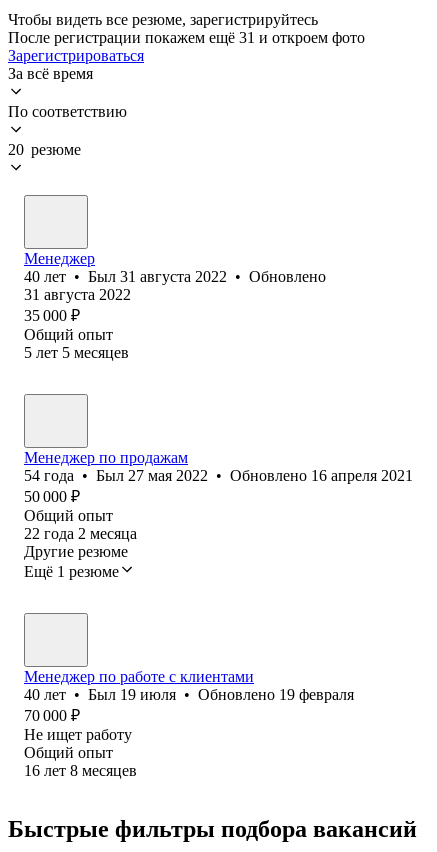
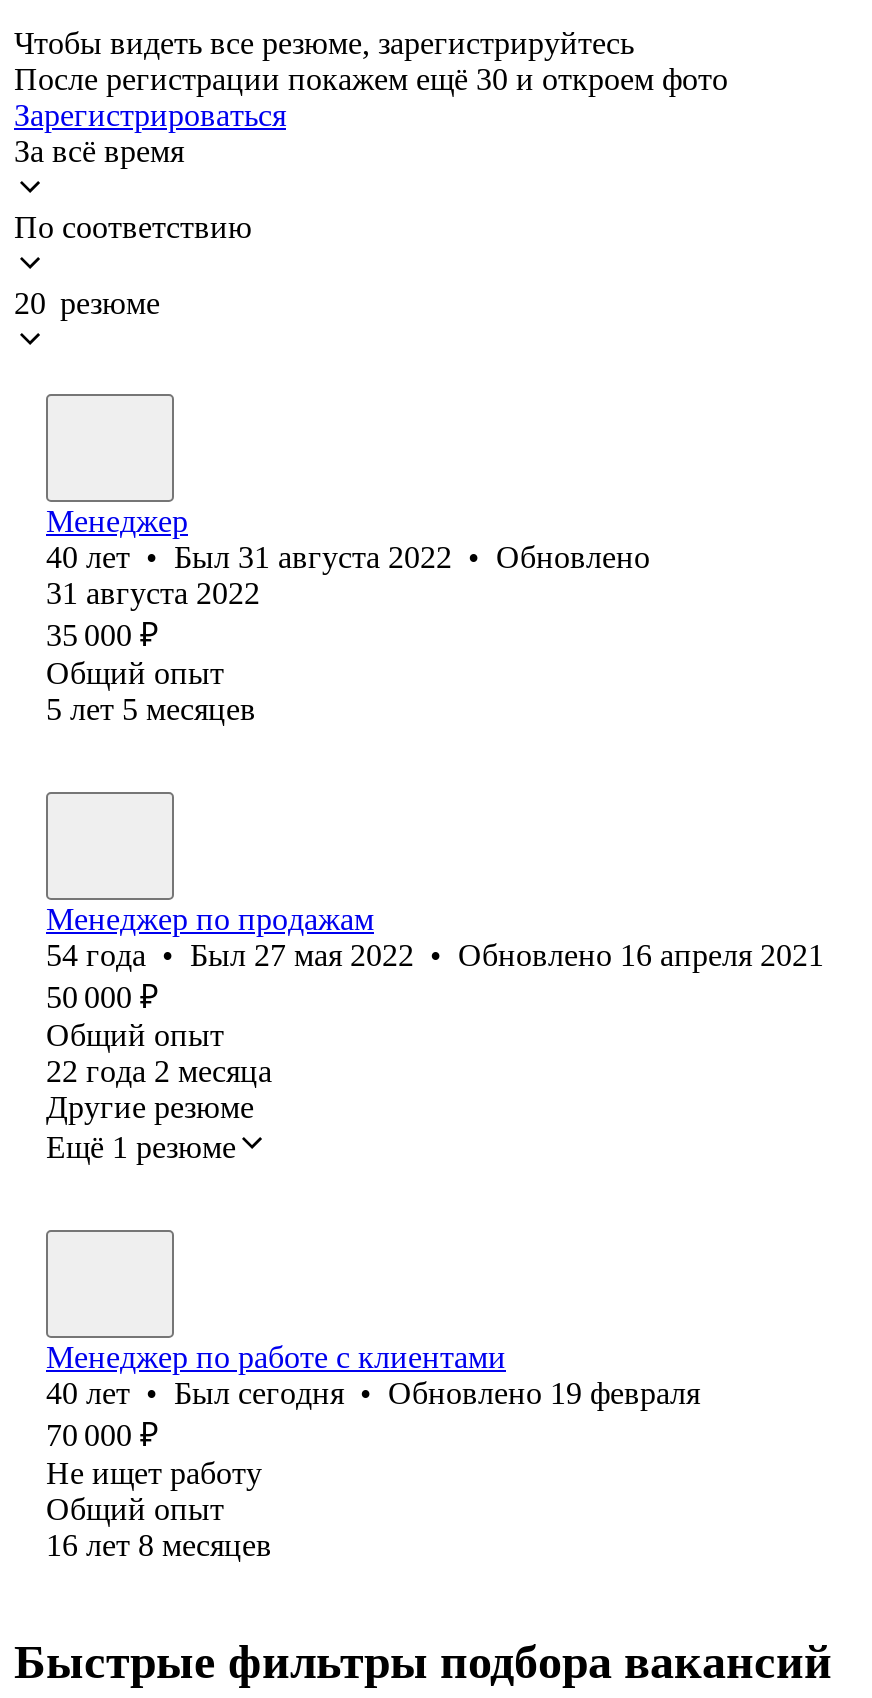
[8,29,365,46] После регистрации покажем ещё 31 и откроем фото -> [14,62,728,96] После регистрации покажем ещё 30 и откроем фото
[24,686,354,703] 40 лет • Был 19 июля • Обновлено 19 февраля -> [46,1376,700,1410] 40 лет • Был сегодня • Обновлено 19 февраля

